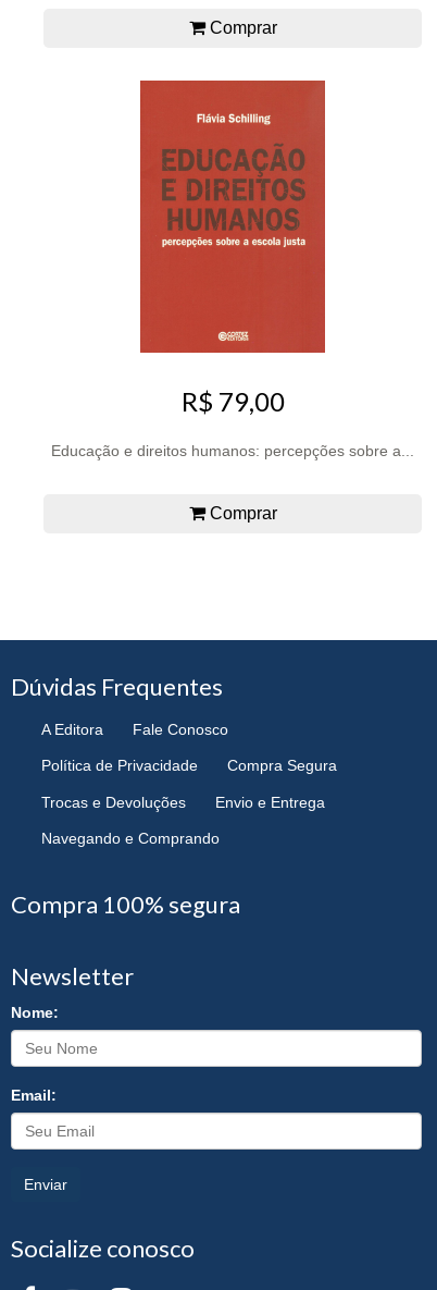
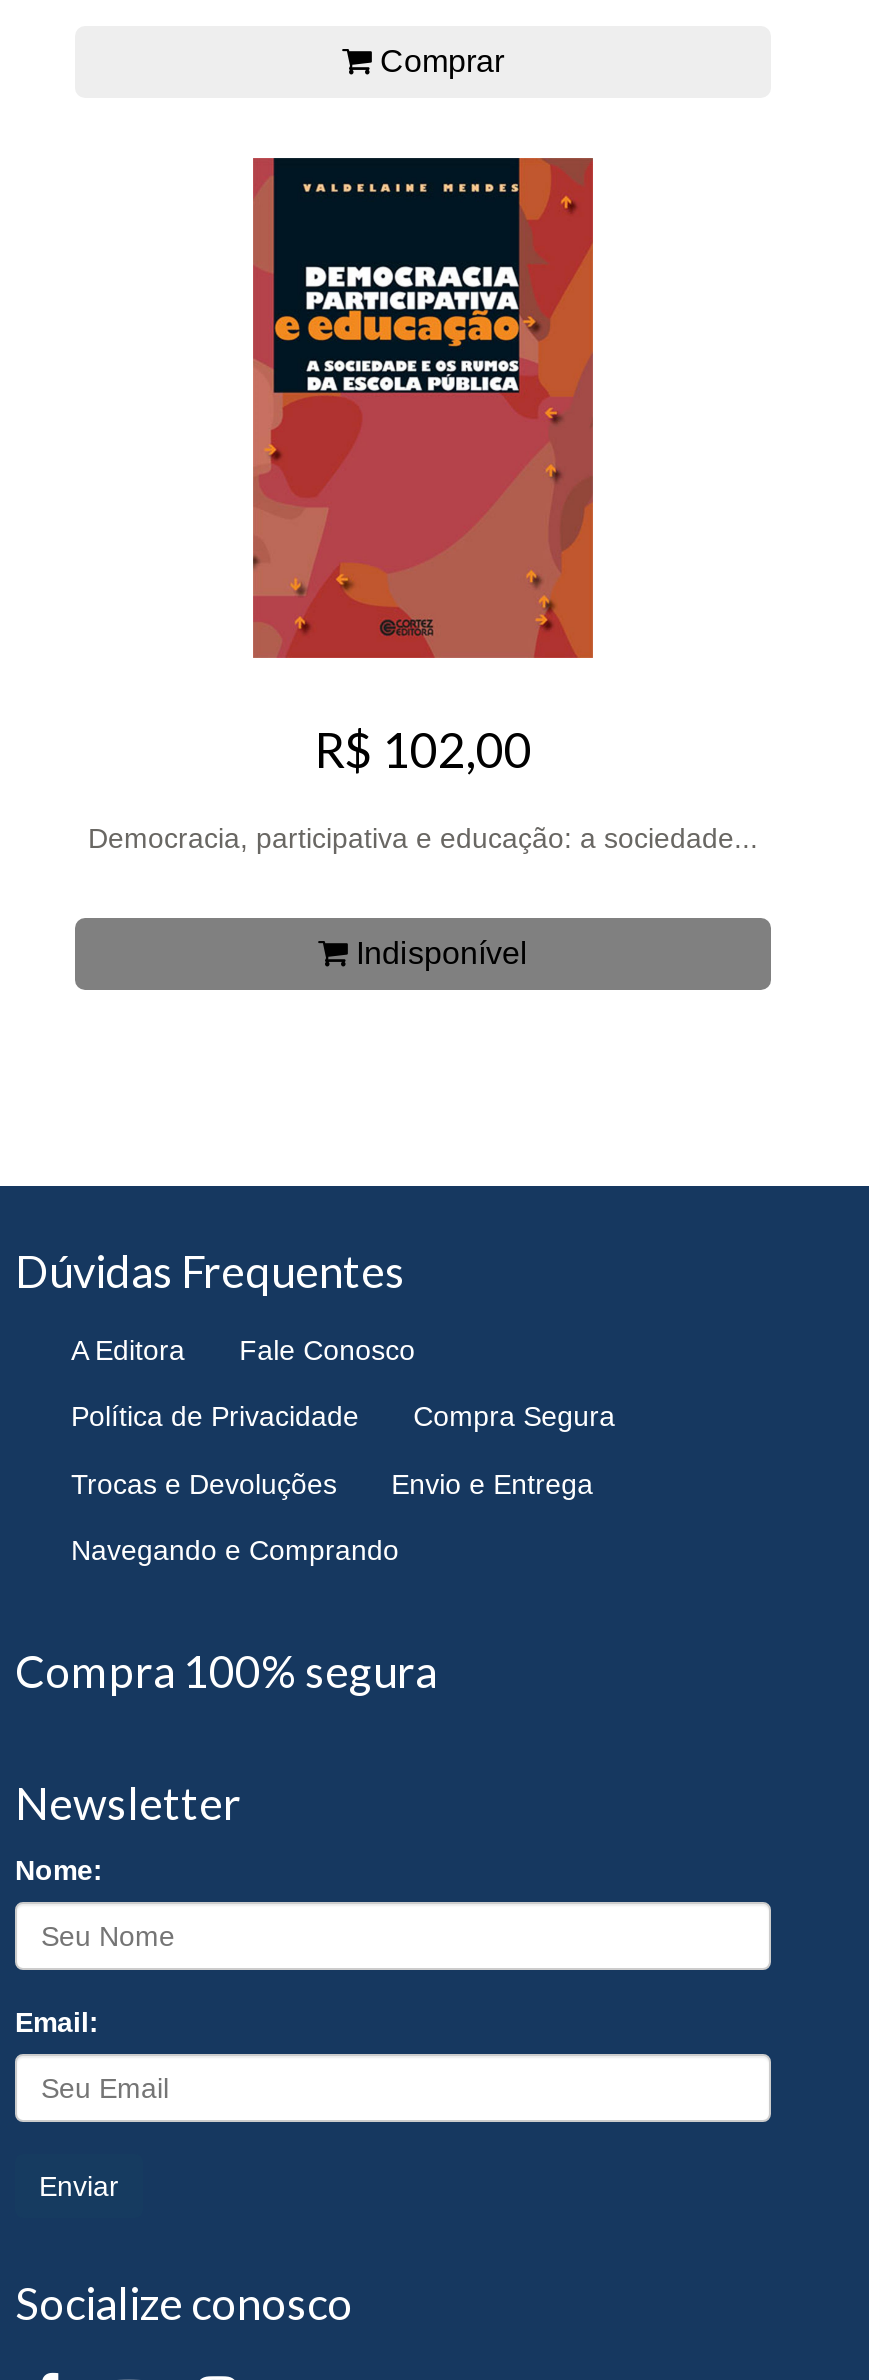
[140,79,324,343] [image] -> [253,156,591,638] [image]
[181,386,284,417] R$ 79,00 -> [314,719,532,777] R$ 102,00
[51,442,414,459] Educação e direitos humanos: percepções sobre a... -> [88,822,758,854] Democracia, participativa e educação: a sociedade...
[205,504,277,523] Comprar -> [348,936,528,970] Indisponível

